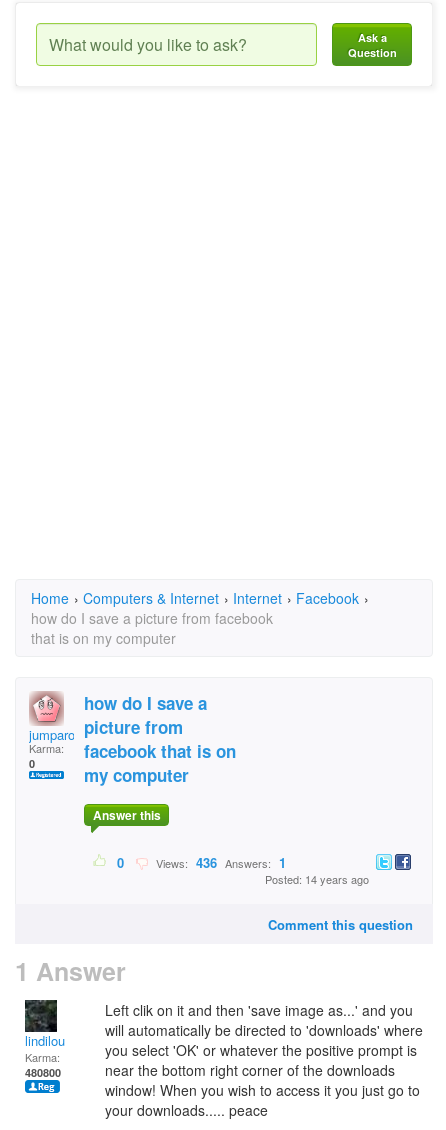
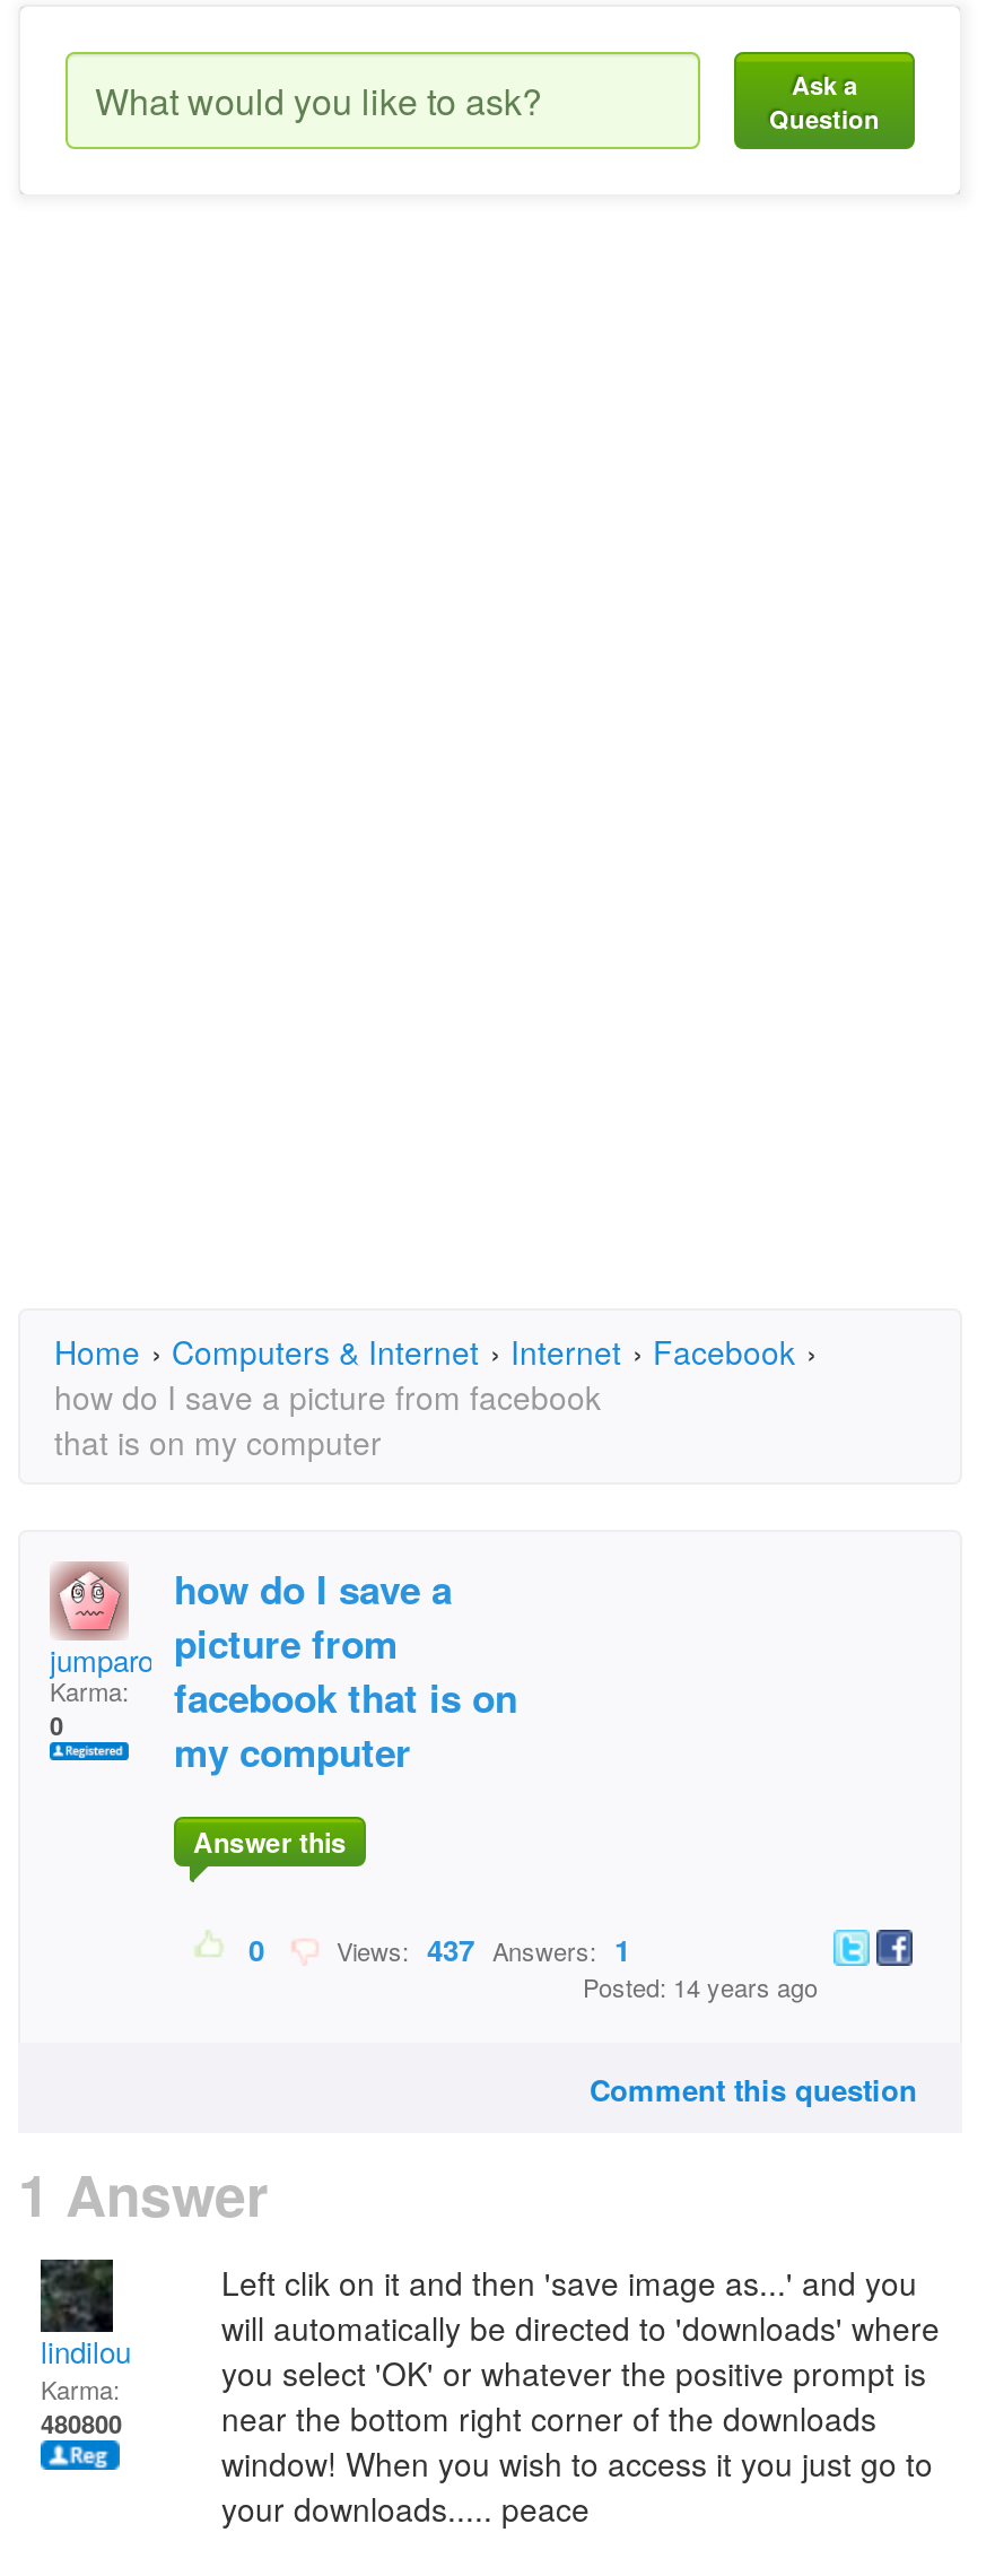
[150,853,286,872] Views: 436 Answers: 1 -> [323,1928,630,1971] Views: 437 Answers: 1

